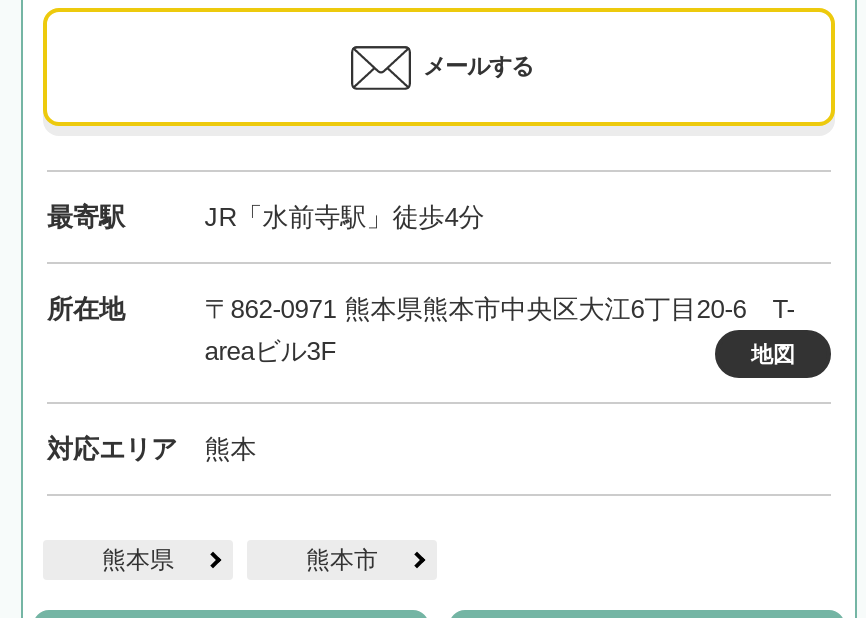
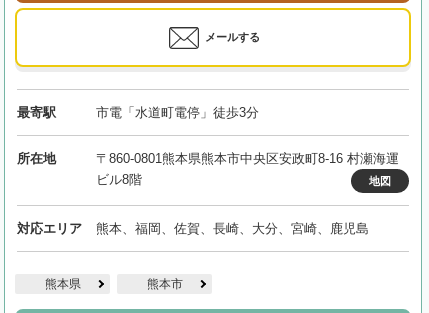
[204,201,484,231] JR「水前寺駅」徒歩4分 -> [96,105,259,120] 市電「水道町電停」徒歩3分
[204,293,794,365] 〒862-0971 熊本県熊本市中央区大江6丁目20‐6 T- | areaビル3F -> [96,151,399,187] 〒860-0801熊本県熊本市中央区安政町8-16 村瀬海運 | ビル8階
[204,433,256,463] 熊本 -> [96,221,369,236] 熊本、福岡、佐賀、長崎、大分、宮崎、鹿児島

